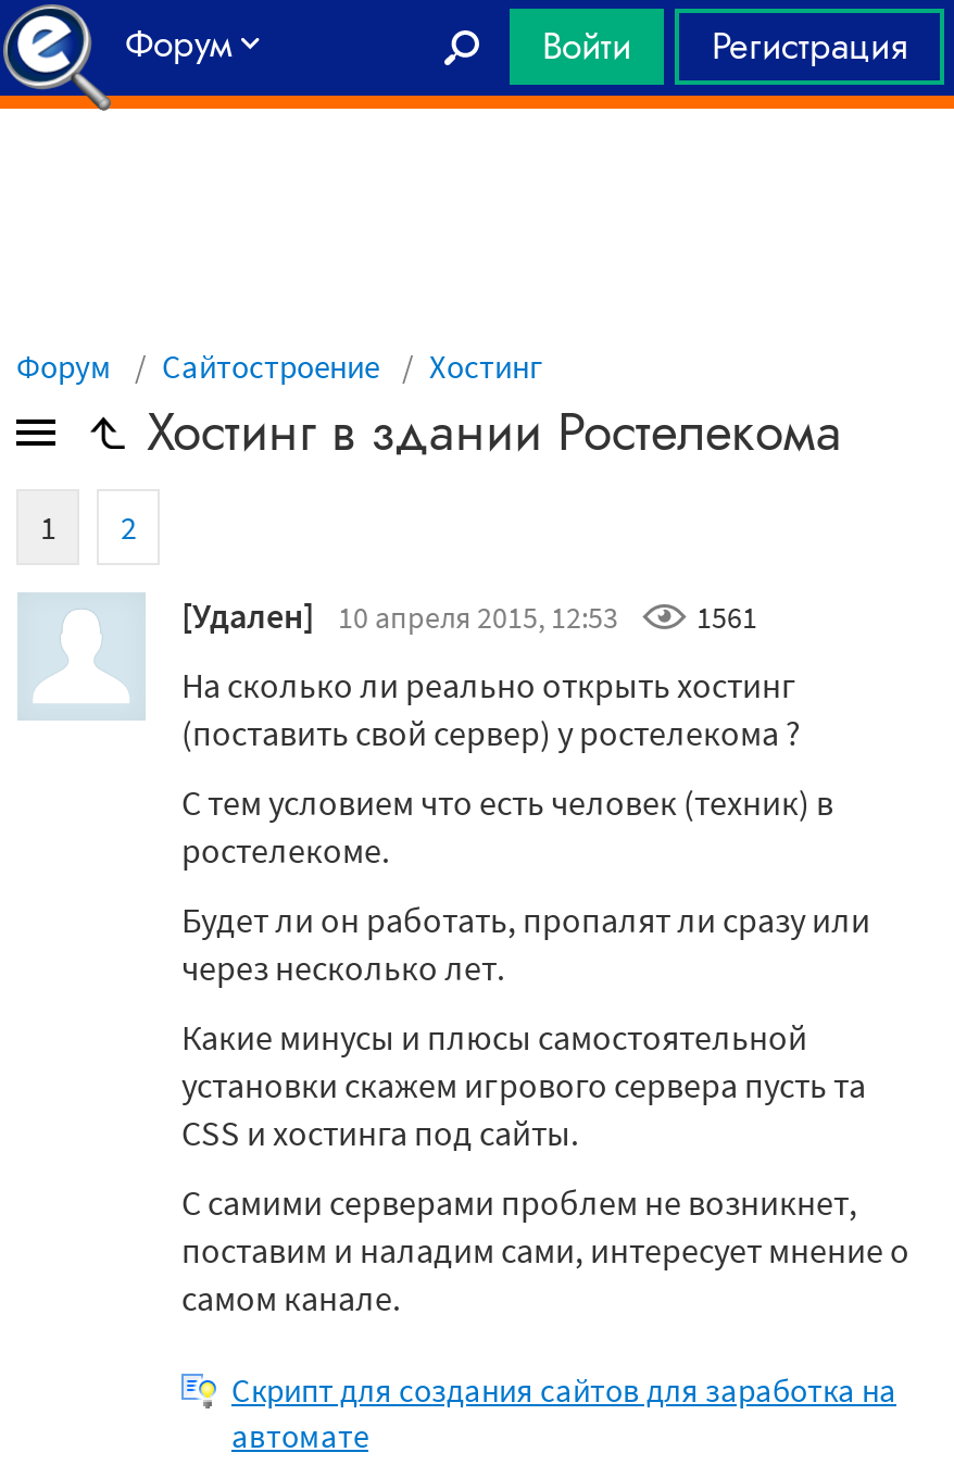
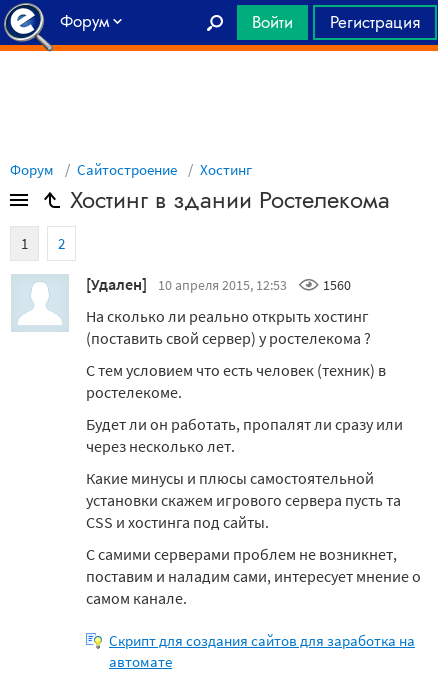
[181,593,757,637] [Удален] 10 апреля 2015, 12:53 1561 -> [86,274,351,294] [Удален] 10 апреля 2015, 12:53 1560

